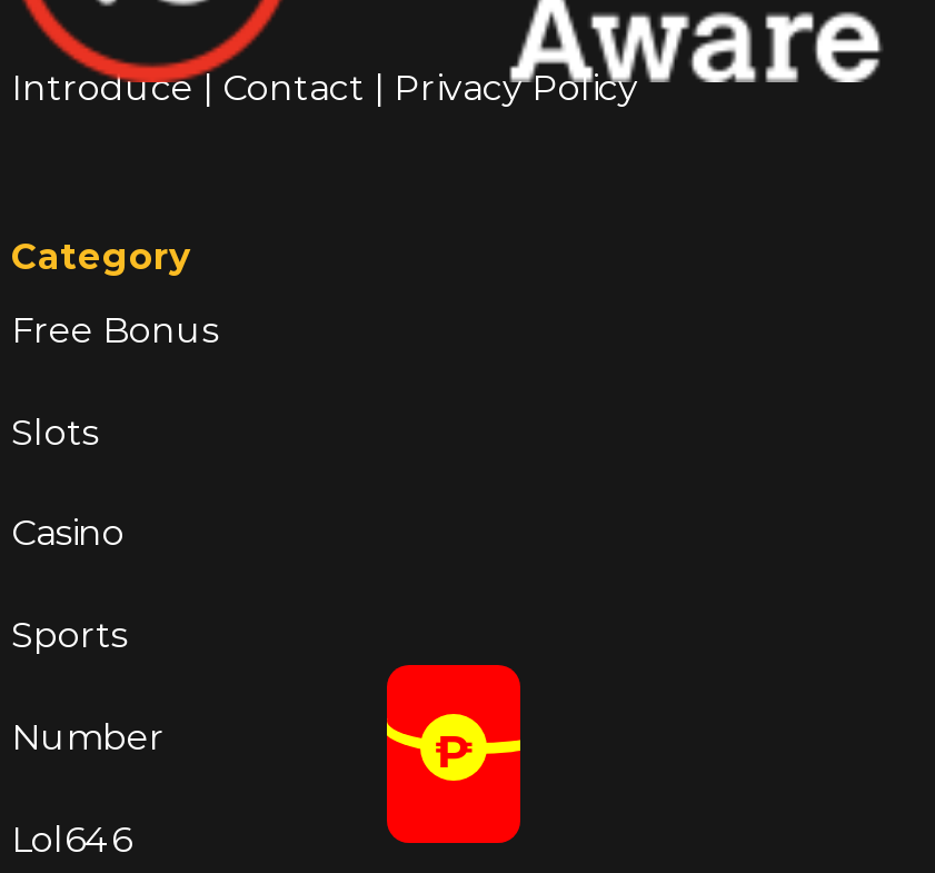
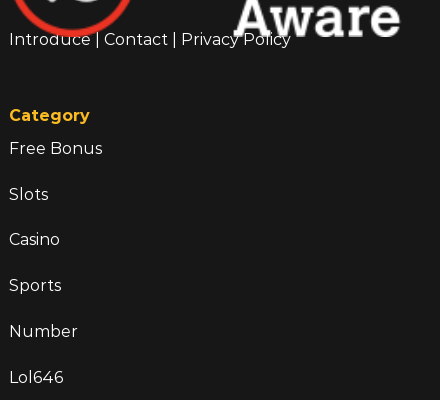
[385,663,523,845] [image] -> none

